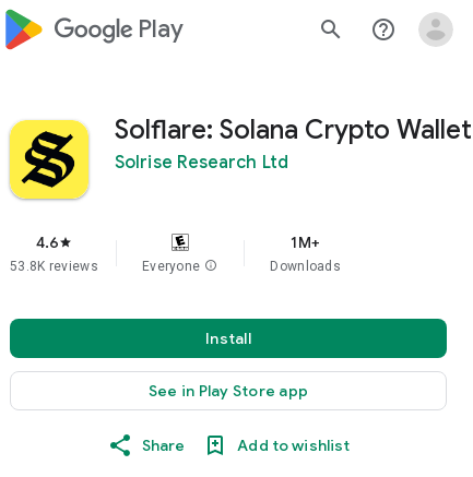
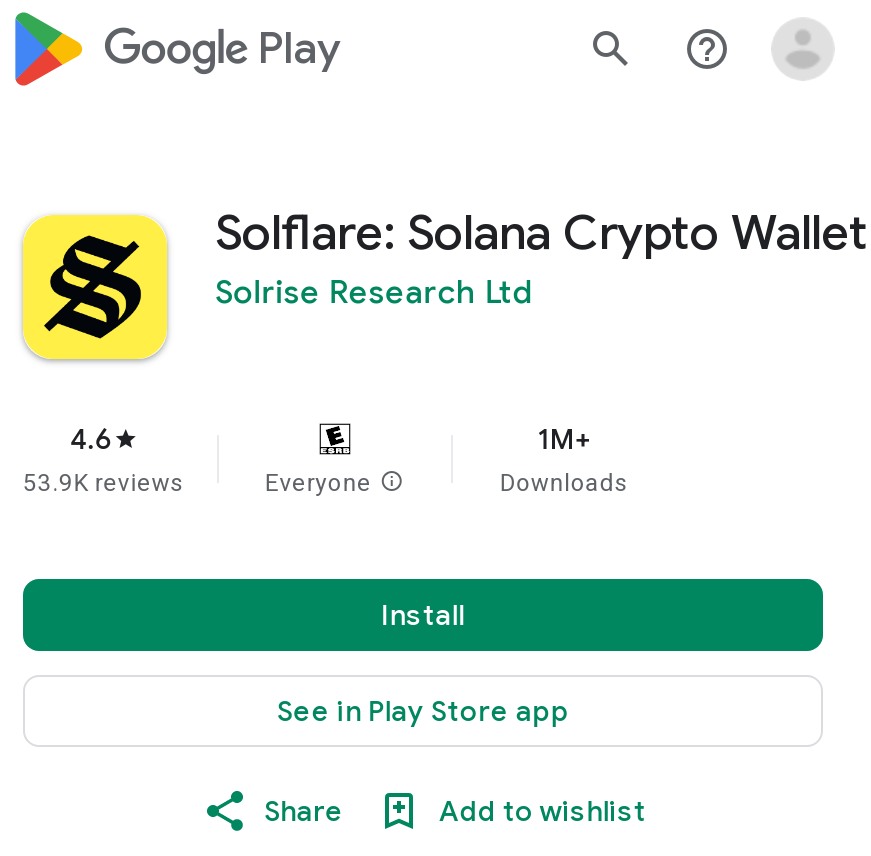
[10,259,98,274] 53.8K reviews -> [23,469,185,497] 53.9K reviews

